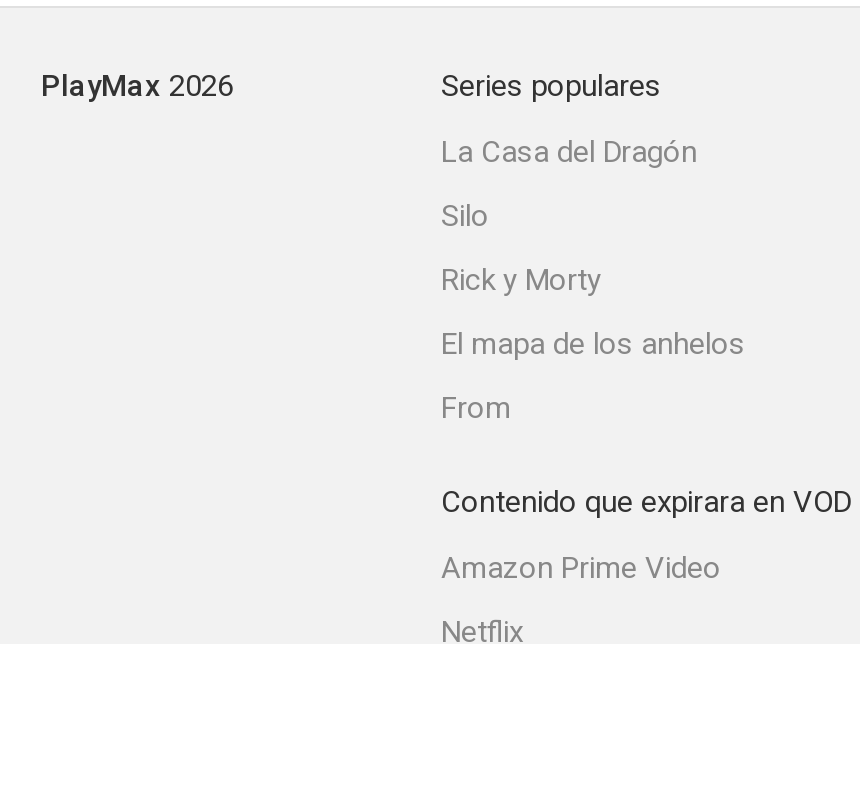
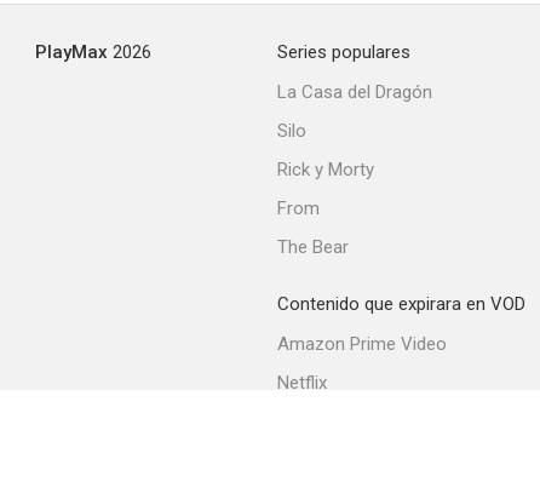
[441,326,745,362] El mapa de los anhelos -> none
moved [441,390,511,426] -> [277,197,320,219]: From
none -> [277,236,349,258] The Bear

